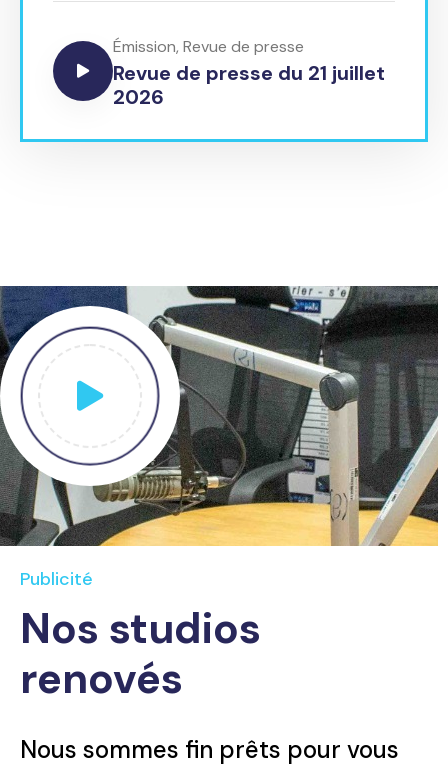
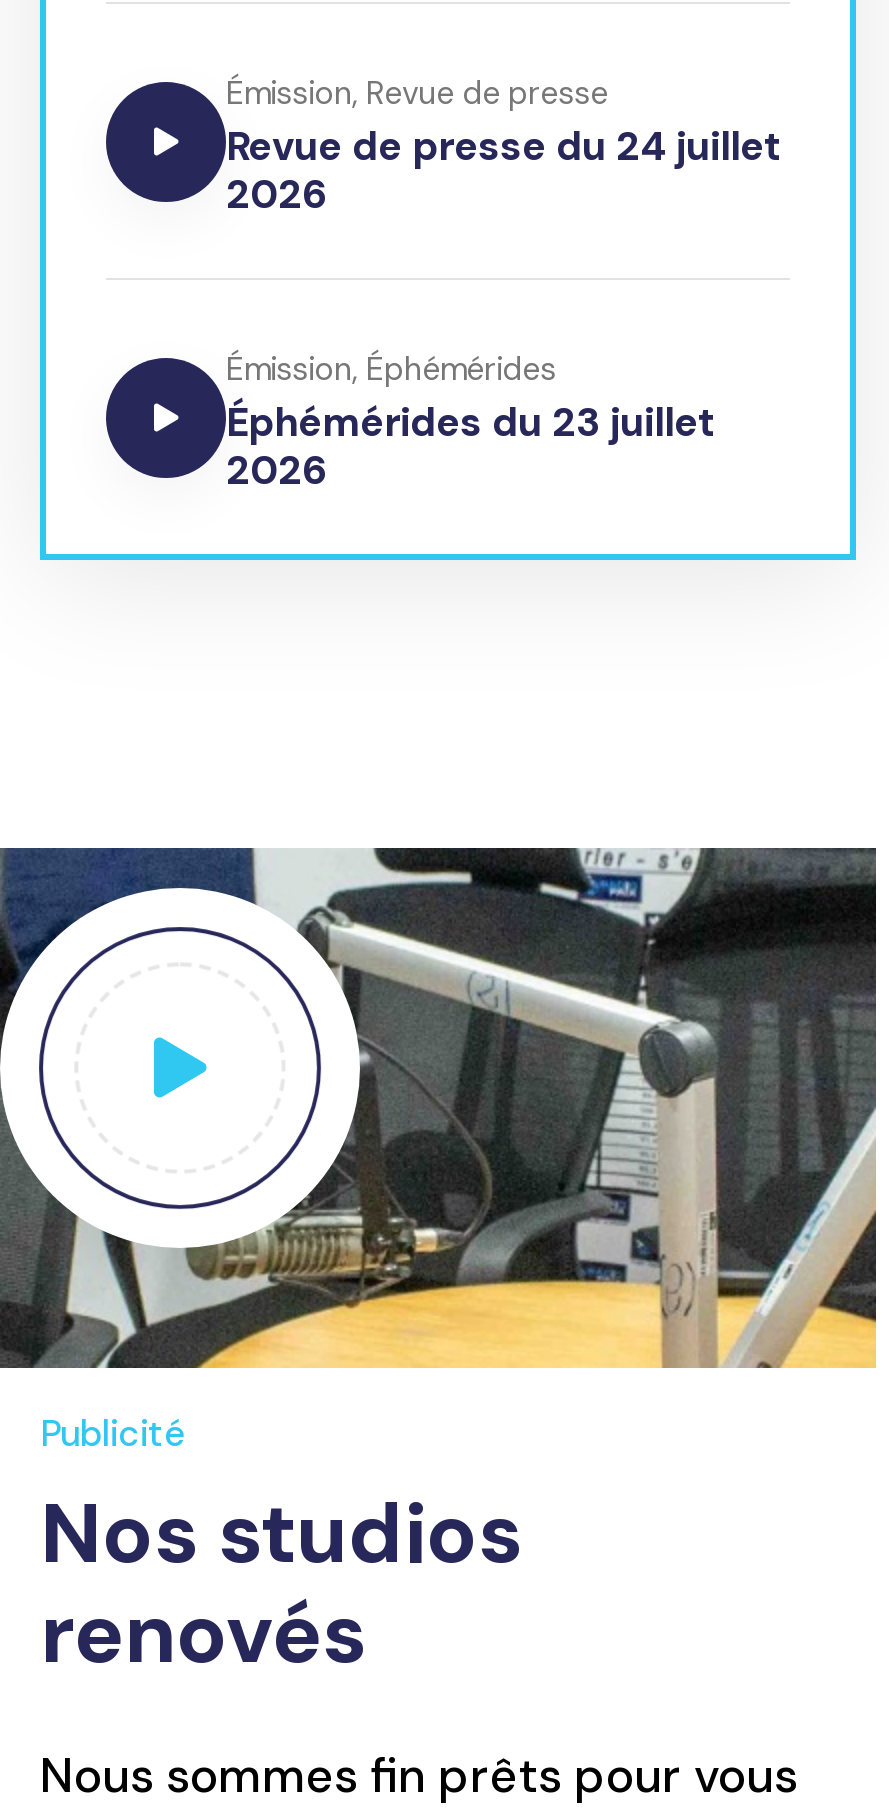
[113,60,385,86] Revue de presse du 21 juillet -> [226,120,782,448] Revue de presse du 24 juillet | 2026 | Émission, Éphémérides | Éphémérides du 23 juillet

